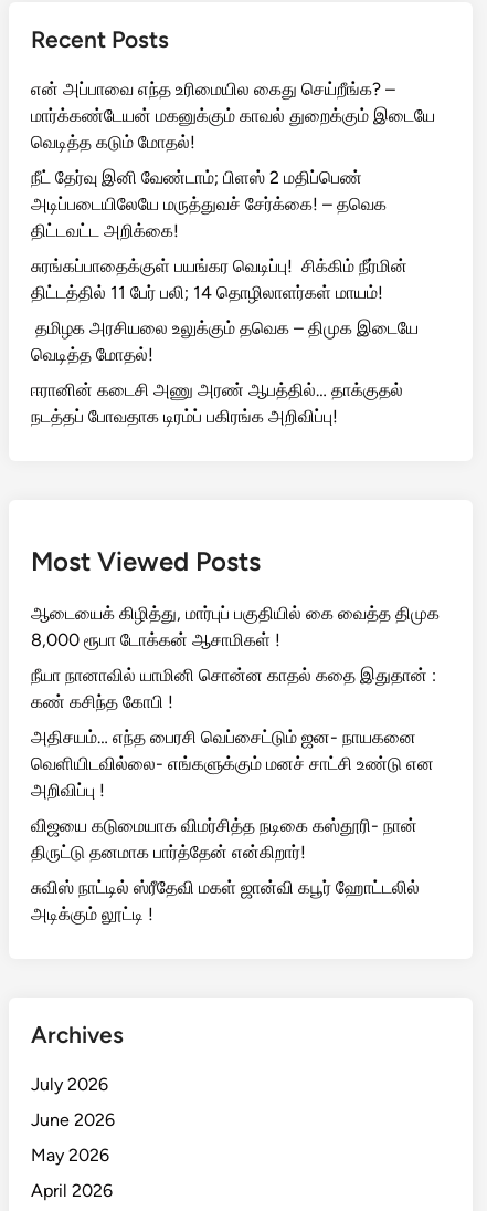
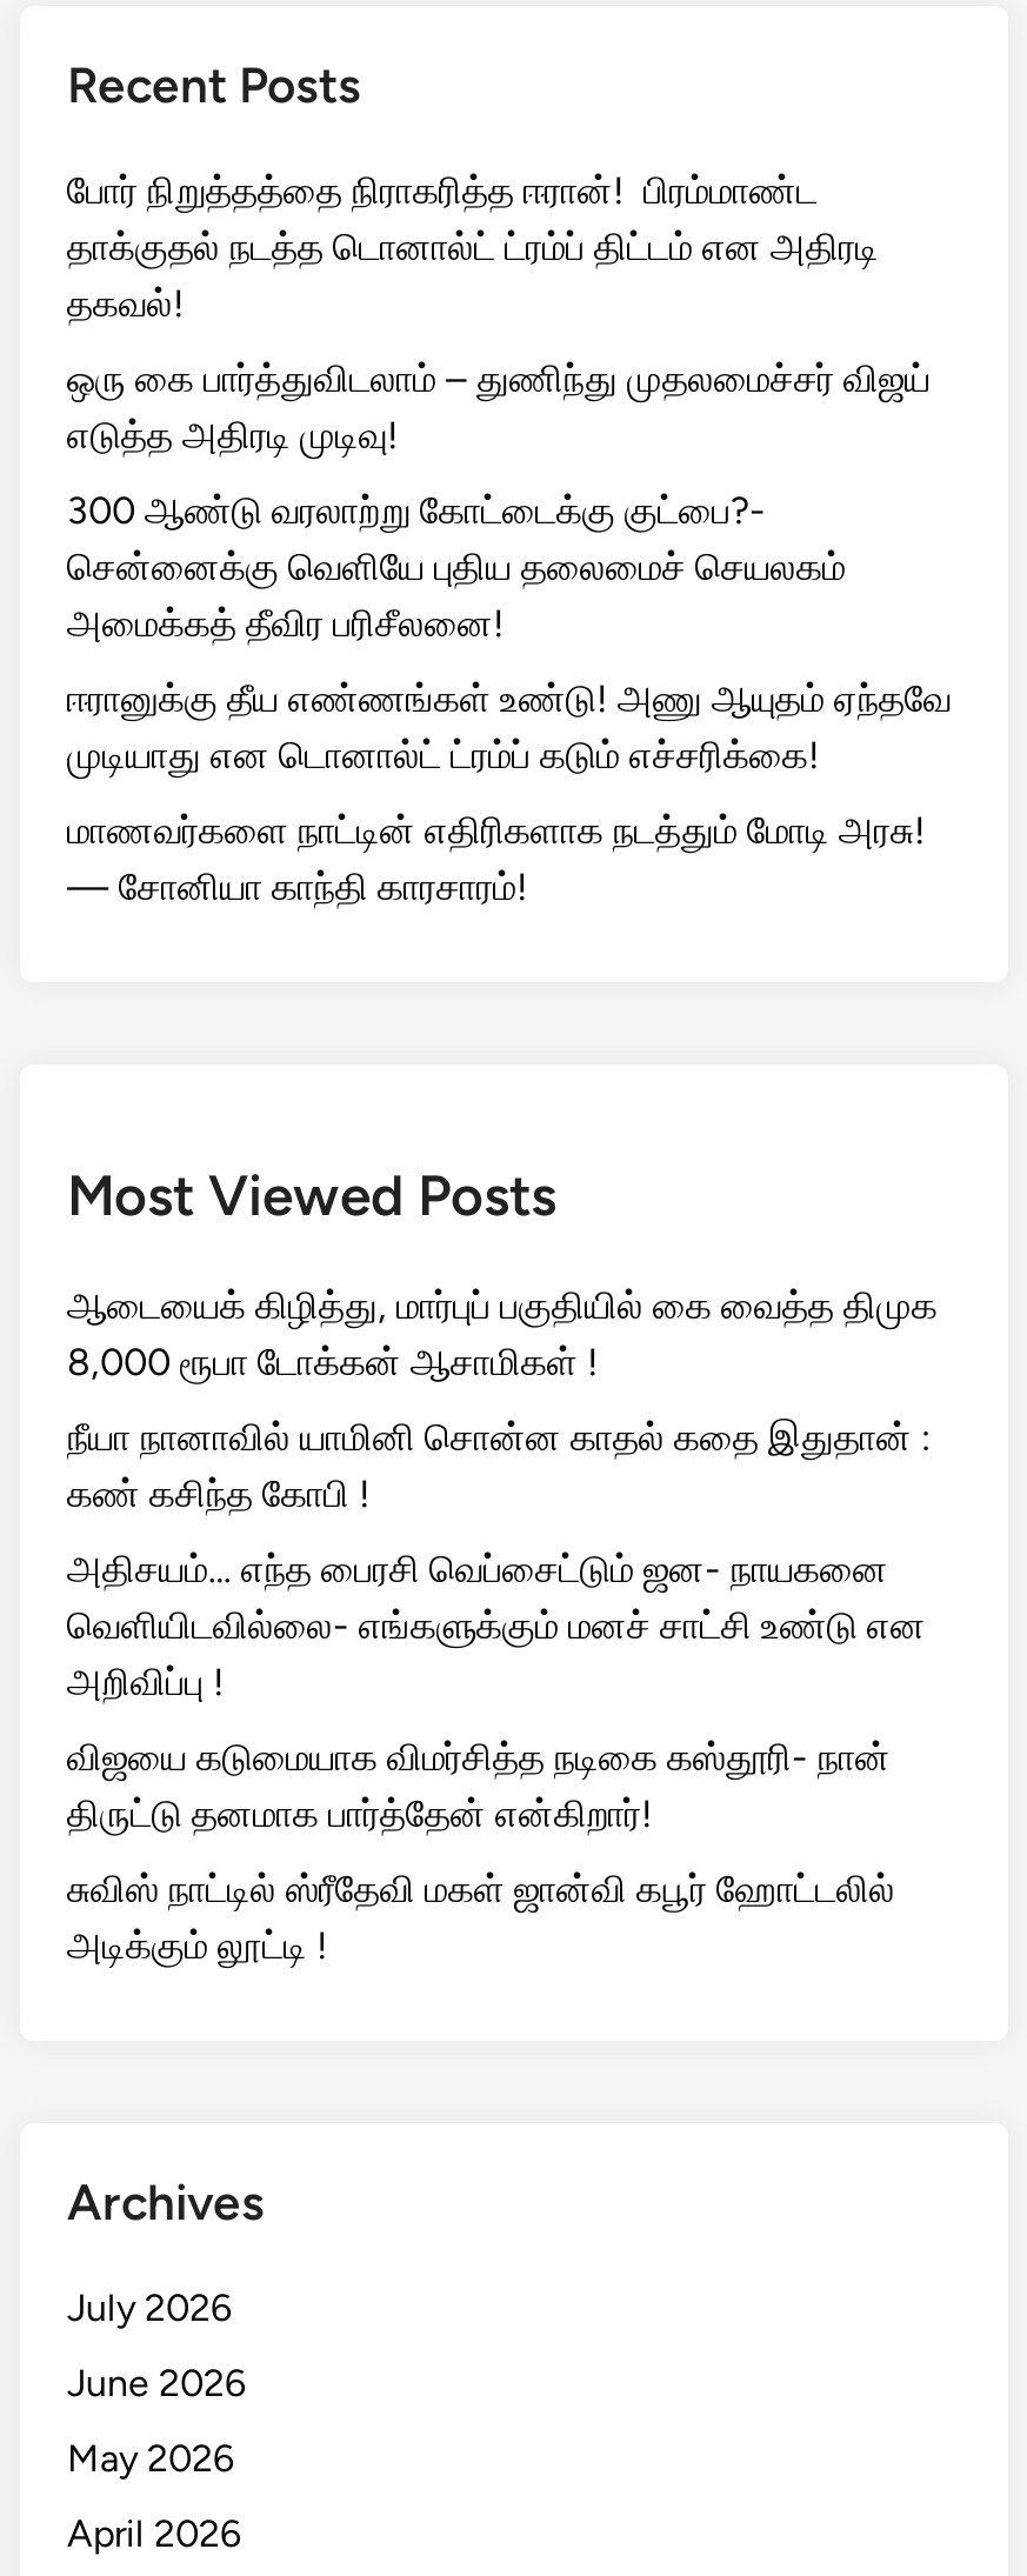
[31,79,435,153] என் அப்பாவை எந்த உரிமையில கைது செய்றீங்க? – | மார்க்கண்டேயன் மகனுக்கும் காவல் துறைக்கும் இடையே | வெடித்த கடும் மோதல்! -> [67,168,879,326] போர் நிறுத்தத்தை நிராகரித்த ஈரான்! பிரம்மாண்ட | தாக்குதல் நடத்த டொனால்ட் ட்ரம்ப் திட்டம் என அதிரடி | தகவல்!
[31,167,387,241] நீட் தேர்வு இனி வேண்டாம்; பிளஸ் 2 மதிப்பெண் | அடிப்படையிலேயே மருத்துவச் சேர்க்கை! – தவெக | திட்டவட்ட அறிக்கை! -> [67,356,931,458] ஒரு கை பார்த்துவிடலாம் – துணிந்து முதலமைச்சர் விஜய் | எடுத்த அதிரடி முடிவு!
[31,255,407,303] சுரங்கப்பாதைக்குள் பயங்கர வெடிப்பு! சிக்கிம் நீர்மின் | திட்டத்தில் 11 பேர் பலி; 14 தொழிலாளர்கள் மாயம்! -> [67,488,846,646] 300 ஆண்டு வரலாற்று கோட்டைக்கு குட்பை?- | சென்னைக்கு வெளியே புதிய தலைமைச் செயலகம் | அமைக்கத் தீவிர பரிசீலனை!
[31,317,419,365] தமிழக அரசியலை உலுக்கும் தவெக – திமுக இடையே | வெடித்த மோதல்! -> [67,676,952,778] ஈரானுக்கு தீய எண்ணங்கள் உண்டு! அணு ஆயுதம் ஏந்தவே | முடியாது என டொனால்ட் ட்ரம்ப் கடும் எச்சரிக்கை!
[31,379,403,427] ஈரானின் கடைசி அணு அரண் ஆபத்தில்… தாக்குதல் | நடத்தப் போவதாக டிரம்ப் பகிரங்க அறிவிப்பு! -> [67,808,926,909] மாணவர்களை நாட்டின் எதிரிகளாக நடத்தும் மோடி அரசு! | — சோனியா காந்தி காரசாரம்!

